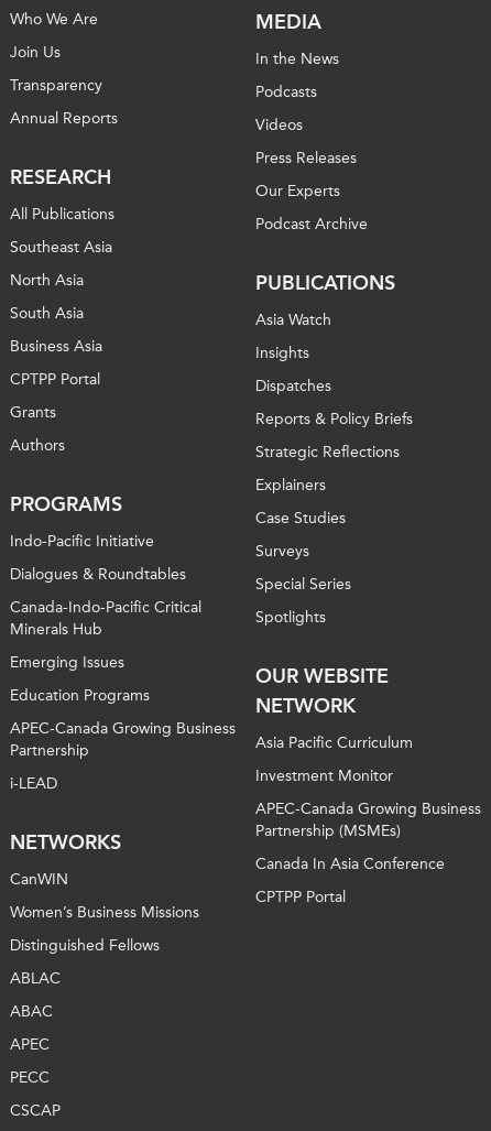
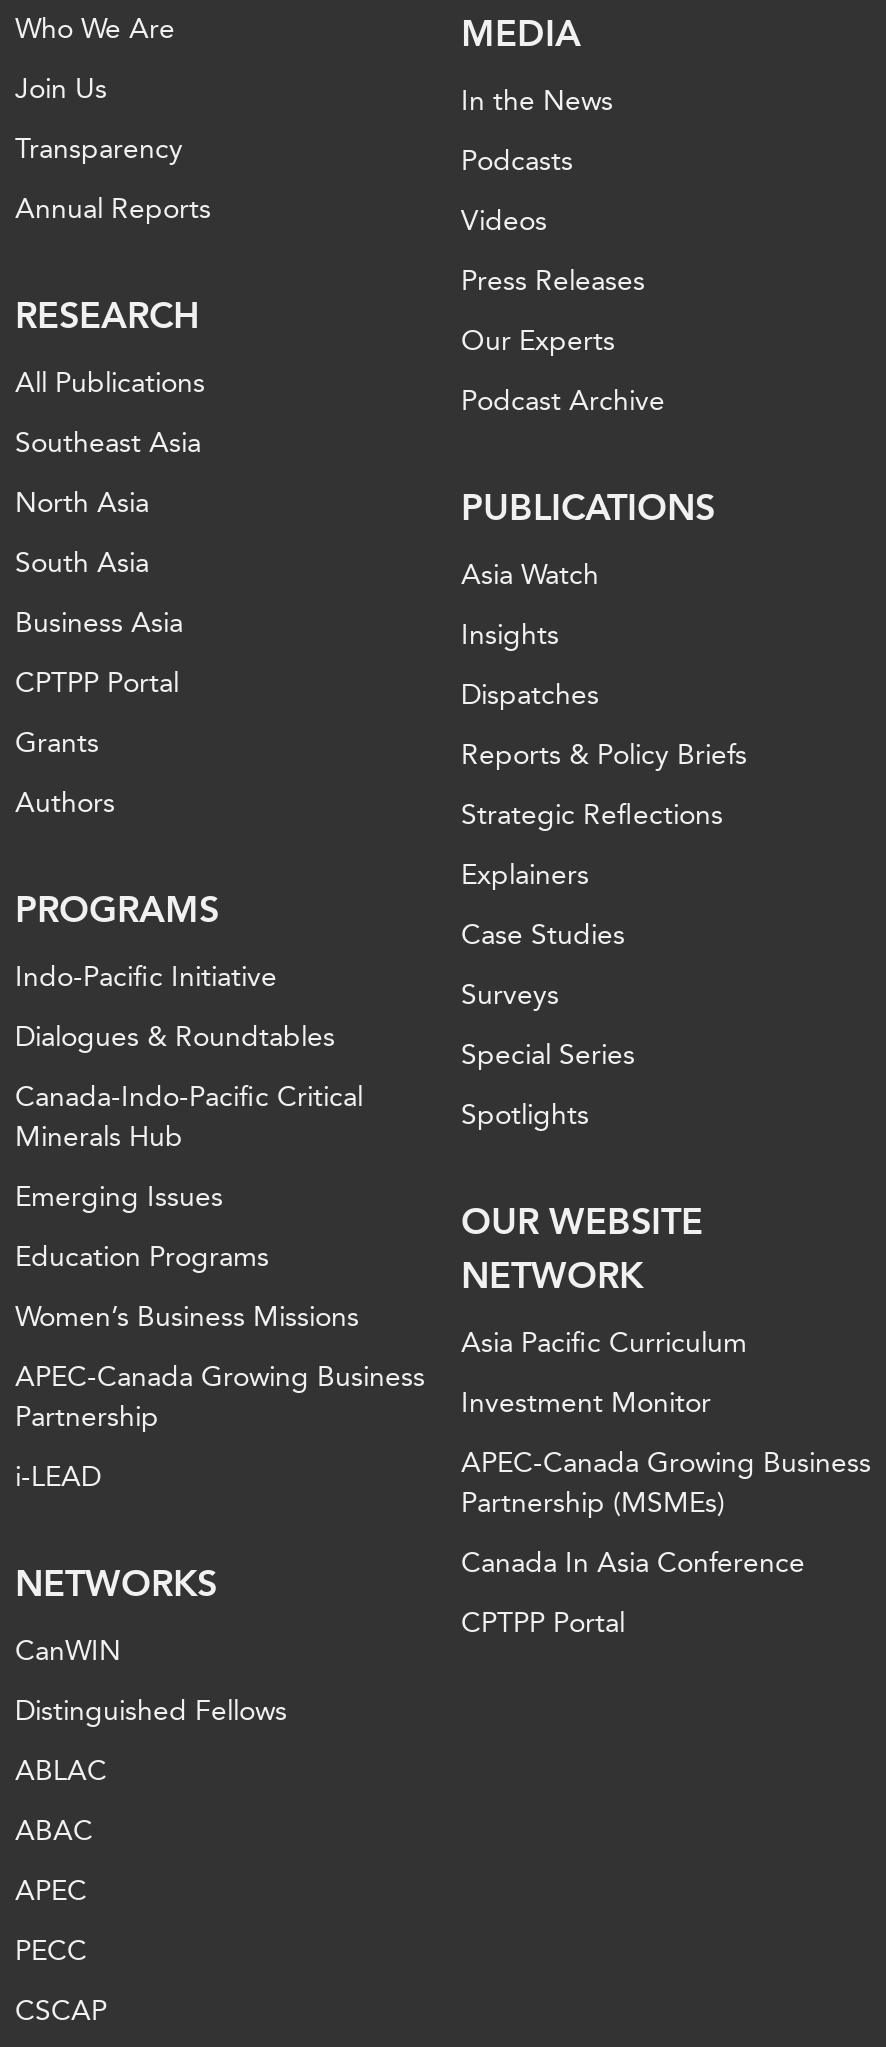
moved [10,719,236,889] -> [15,1360,425,1668]: APEC-Canada Growing Business | Partnership | i-LEAD | NETWORKS | CanWIN
moved [10,903,199,922] -> [15,1300,359,1334]: Women’s Business Missions

